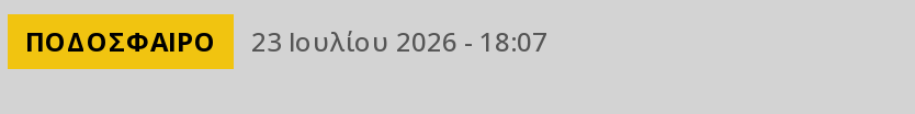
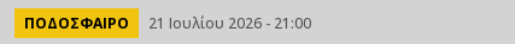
[25,23,547,60] ΠΟΔΟΣΦΑΙΡΟ 23 Ιουλίου 2026 - 18:07 -> [24,13,311,33] ΠΟΔΟΣΦΑΙΡΟ 21 Ιουλίου 2026 - 21:00

